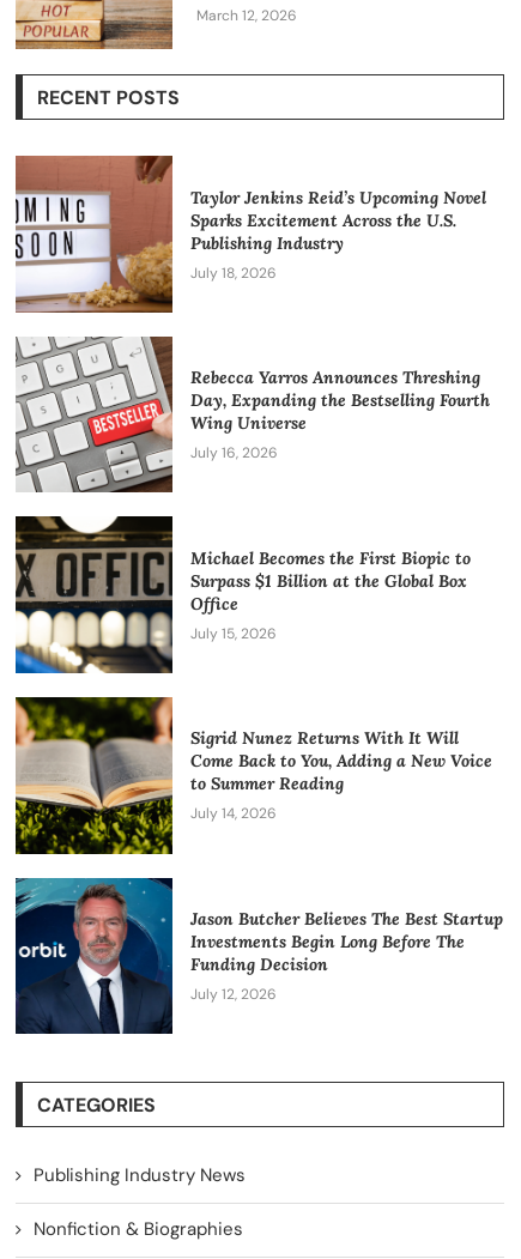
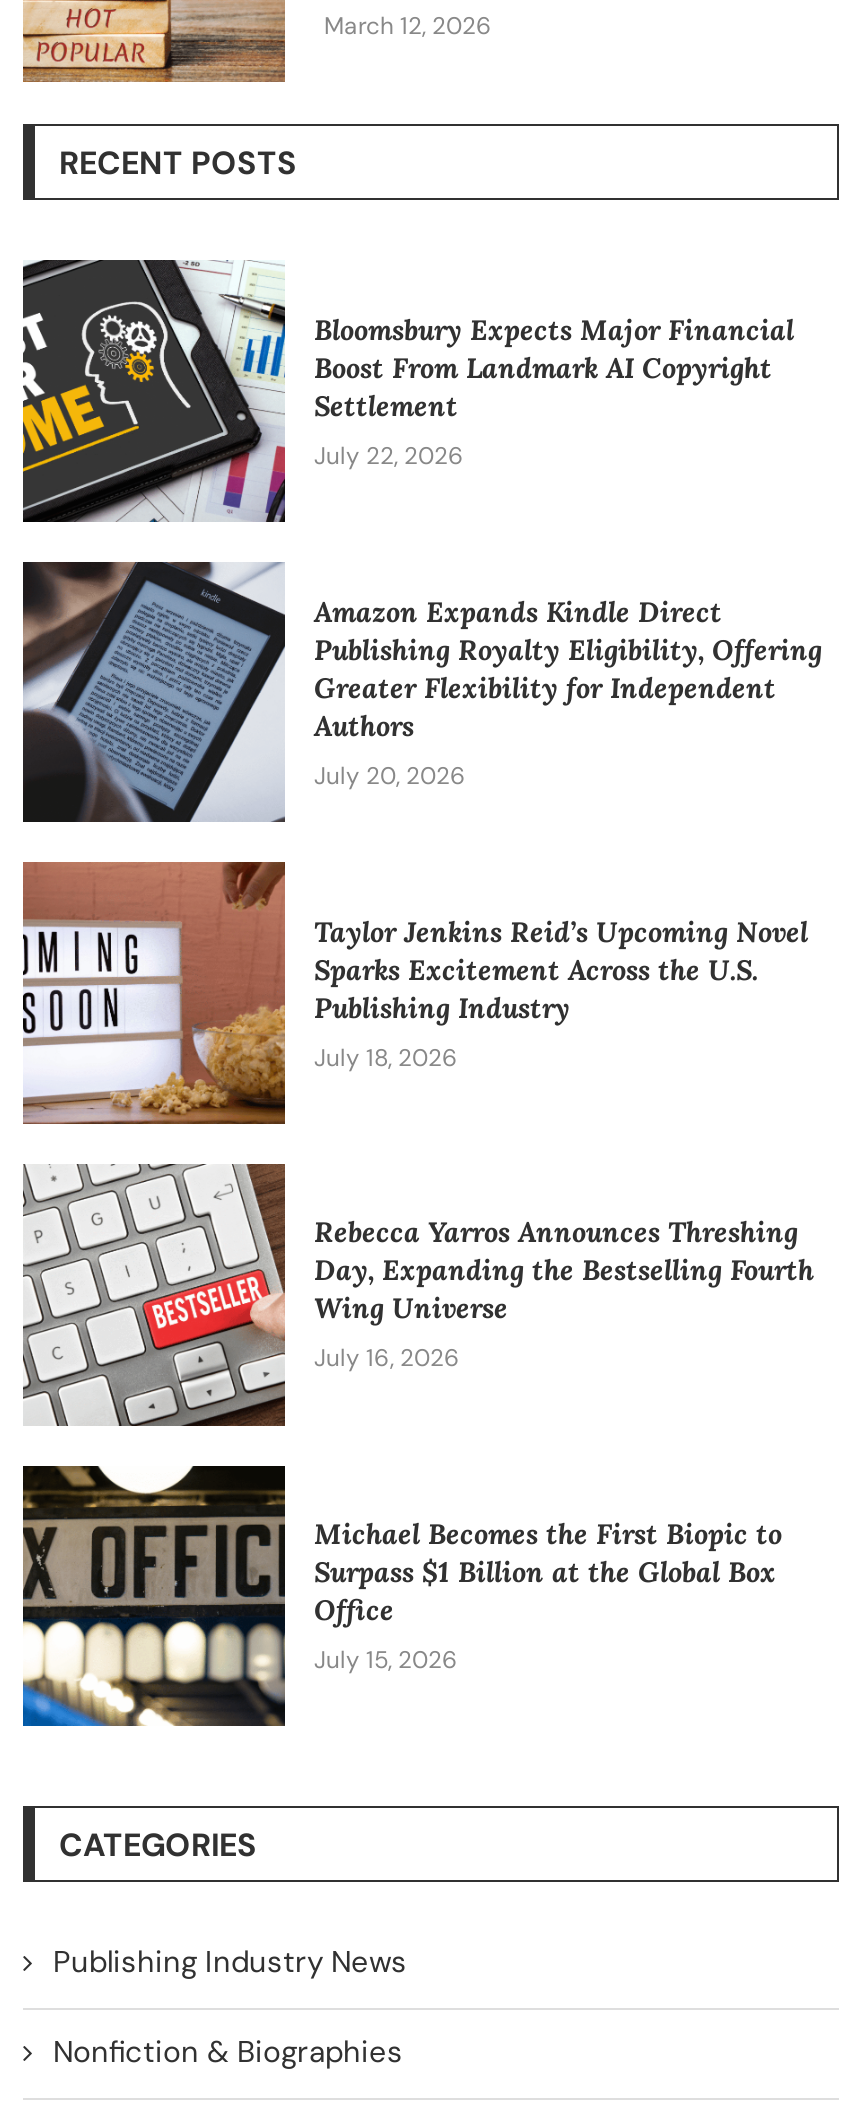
none -> [21,258,794,524] [image] | Bloomsbury Expects Major Financial | Boost From Landmark AI Copyright | Settlement | July 22, 2026
none -> [21,560,822,824] [image] | Amazon Expands Kindle Direct | Publishing Royalty Eligibility, Offering | Greater Flexibility for Independent | Authors | July 20, 2026
moved [13,155,489,643] -> [19,860,814,1676]: [image] | Taylor Jenkins Reid’s Upcoming Novel | Sparks Excitement Across the U.S. | ... | Office | July 15, 2026
[14,696,492,855] [image] | Sigrid Nunez Returns With It Will | Come Back to You, Adding a New Voice | to Summer Reading | July 14, 2026 -> none
[14,877,502,1035] [image] | Jason Butcher Believes The Best Startup | Investments Begin Long Before The | Funding Decision | July 12, 2026 -> none

